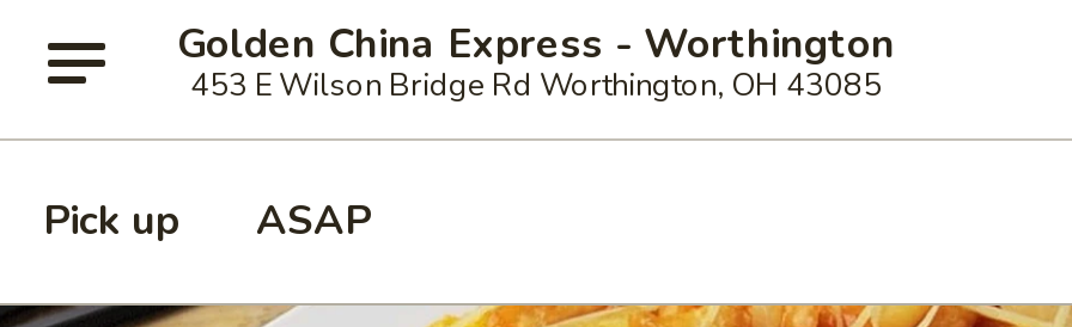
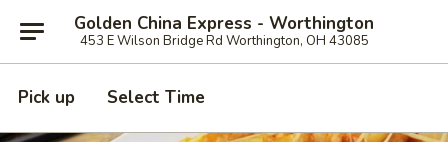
[256,193,371,248] ASAP -> [107,86,205,109] Select Time

